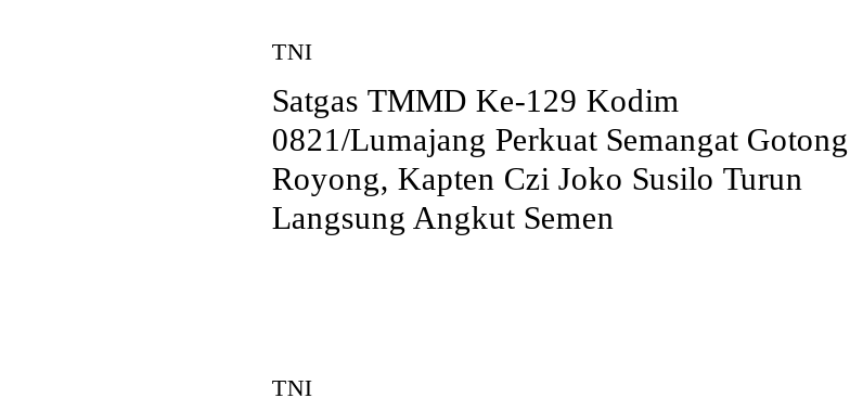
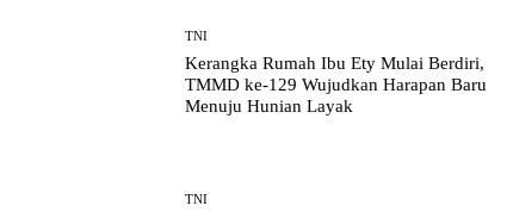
[272,83,849,235] Satgas TMMD Ke-129 Kodim | 0821/Lumajang Perkuat Semangat Gotong | Royong, Kapten Czi Joko Susilo Turun | Langsung Angkut Semen -> [185,53,487,115] Kerangka Rumah Ibu Ety Mulai Berdiri, | TMMD ke-129 Wujudkan Harapan Baru | Menuju Hunian Layak

